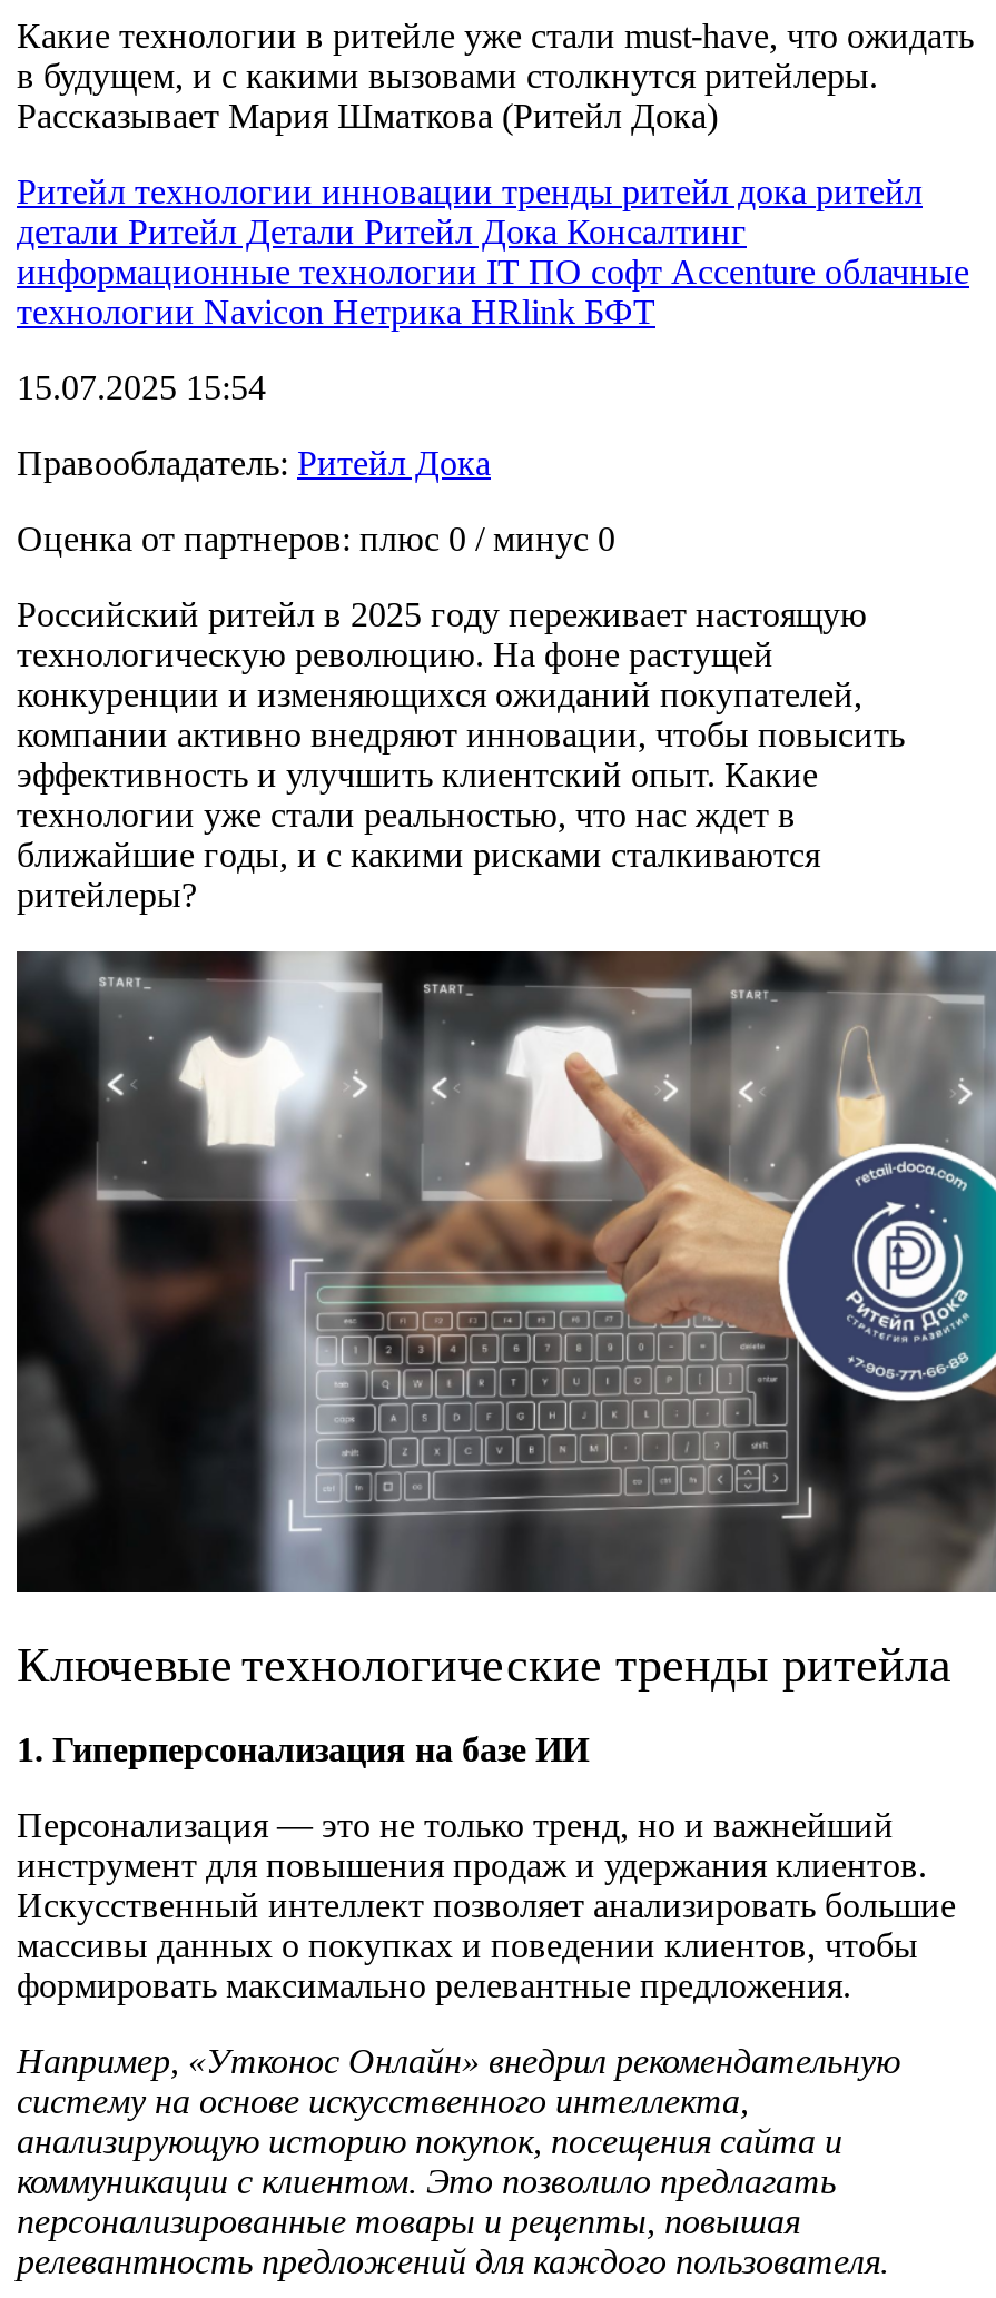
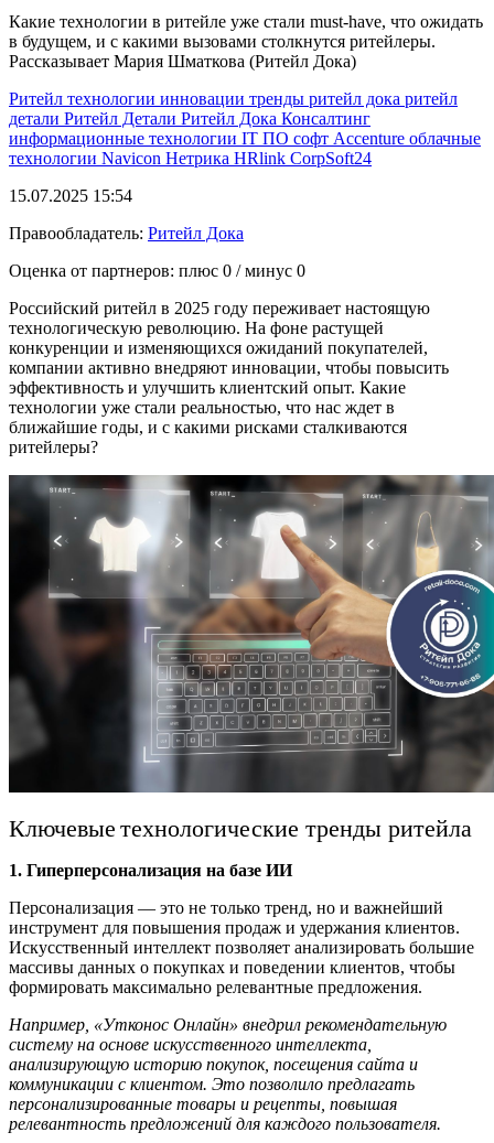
[17,292,655,330] технологии Navicon Нетрика HRlink БФТ -> [9,149,372,167] технологии Navicon Нетрика HRlink CorpSoft24

